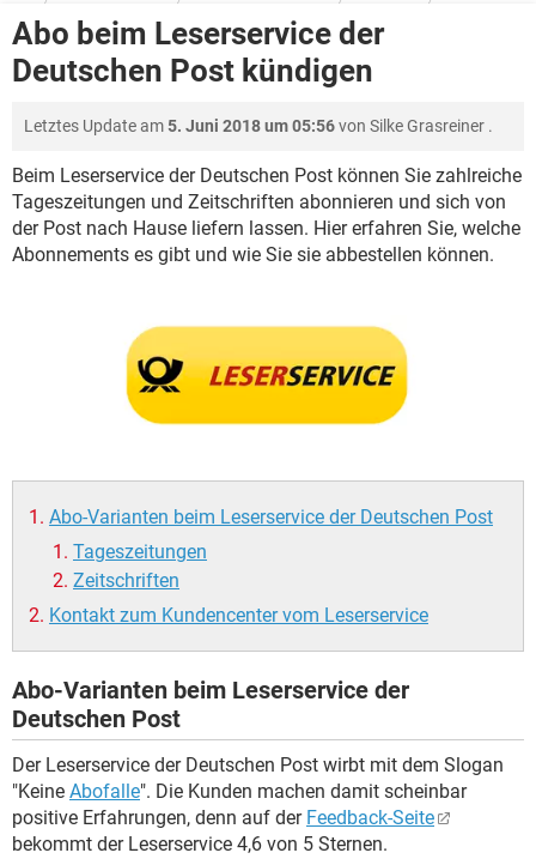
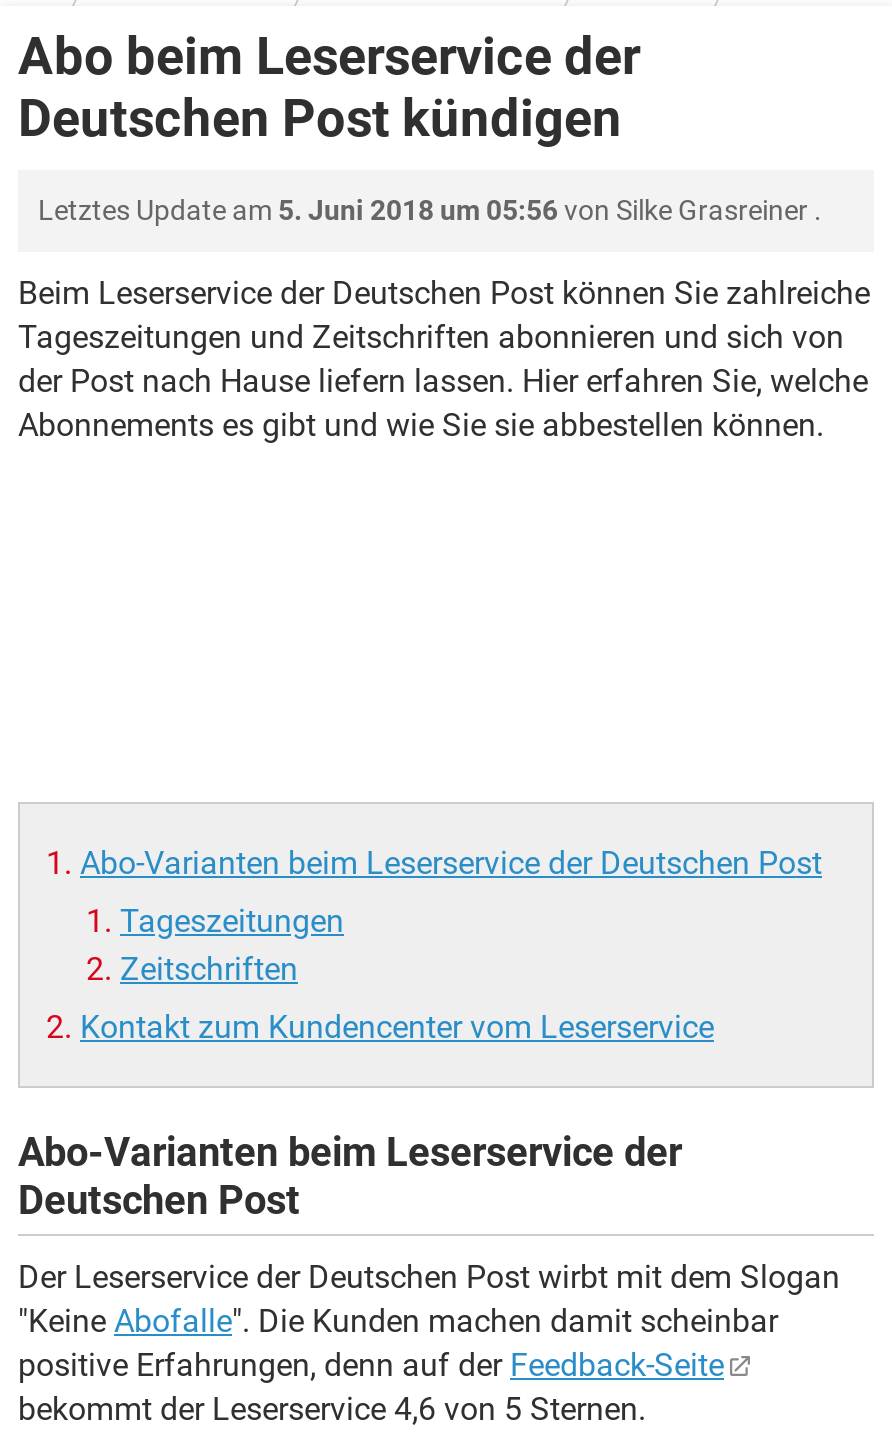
[126,325,409,425] [image] -> none

